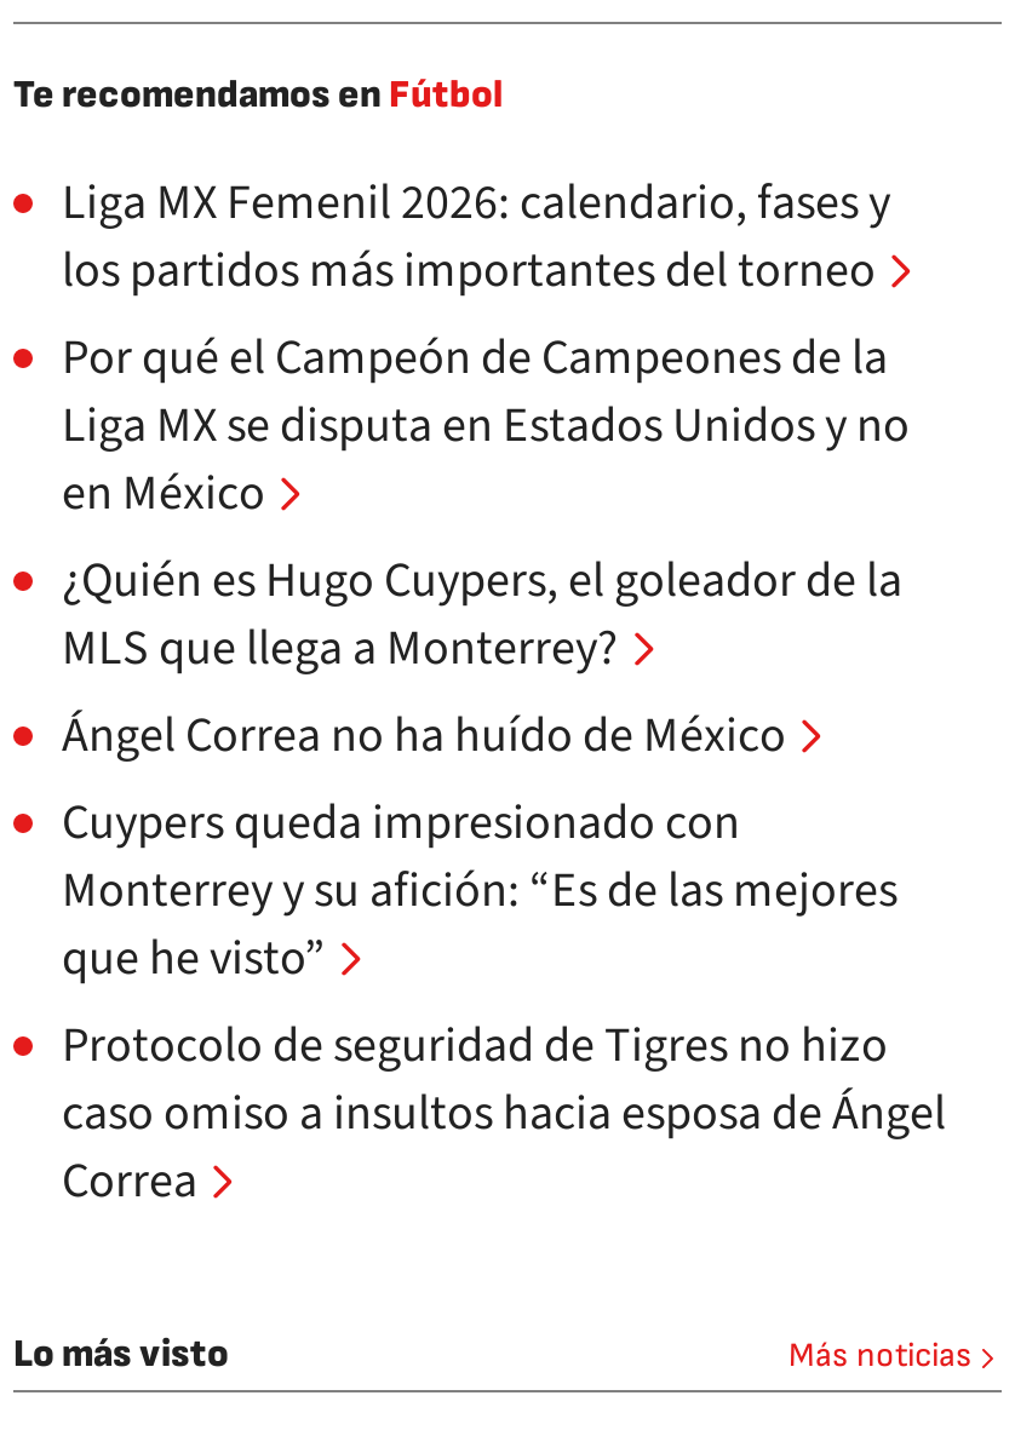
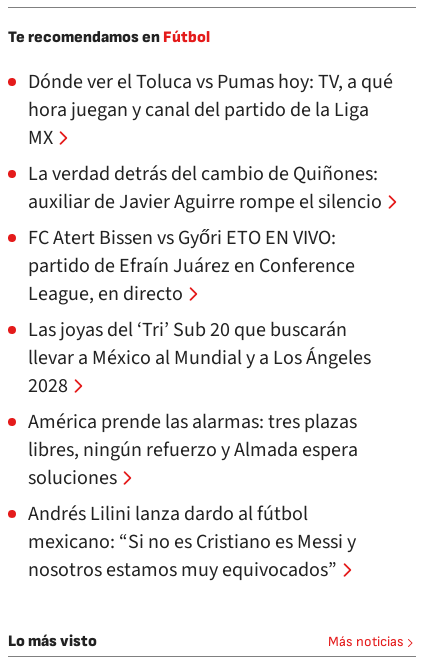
[62,170,946,1216] Liga MX Femenil 2026: calendario, fases y | los partidos más importantes del torneo | Por qué el Campeón de Campeones de la | Liga MX se disputa en Estados Unidos y no | en México | ¿Quién es Hugo Cuypers, el goleador de la | MLS que llega a Monterrey? | Ángel Correa no ha huído de México | Cuypers queda impresionado con | Monterrey y su afición: “Es de las mejores | que he visto” | Protocolo de seguridad de Tigres no hizo | caso omiso a insultos hacia esposa de Ángel | Correa -> [28,68,393,584] Dónde ver el Toluca vs Pumas hoy: TV, a qué | hora juegan y canal del partido de la Liga | MX | La verdad detrás del cambio de Quiñones: | auxiliar de Javier Aguirre rompe el silencio | FC Atert Bissen vs Győri ETO EN VIVO: | partido de Efraín Juárez en Conference | League, en directo | Las joyas del ‘Tri’ Sub 20 que buscarán | llevar a México al Mundial y a Los Ángeles | 2028 | América prende las alarmas: tres plazas | libres, ningún refuerzo y Almada espera | soluciones | Andrés Lilini lanza dardo al fútbol | mexicano: “Si no es Cristiano es Messi y | nosotros estamos muy equivocados”

